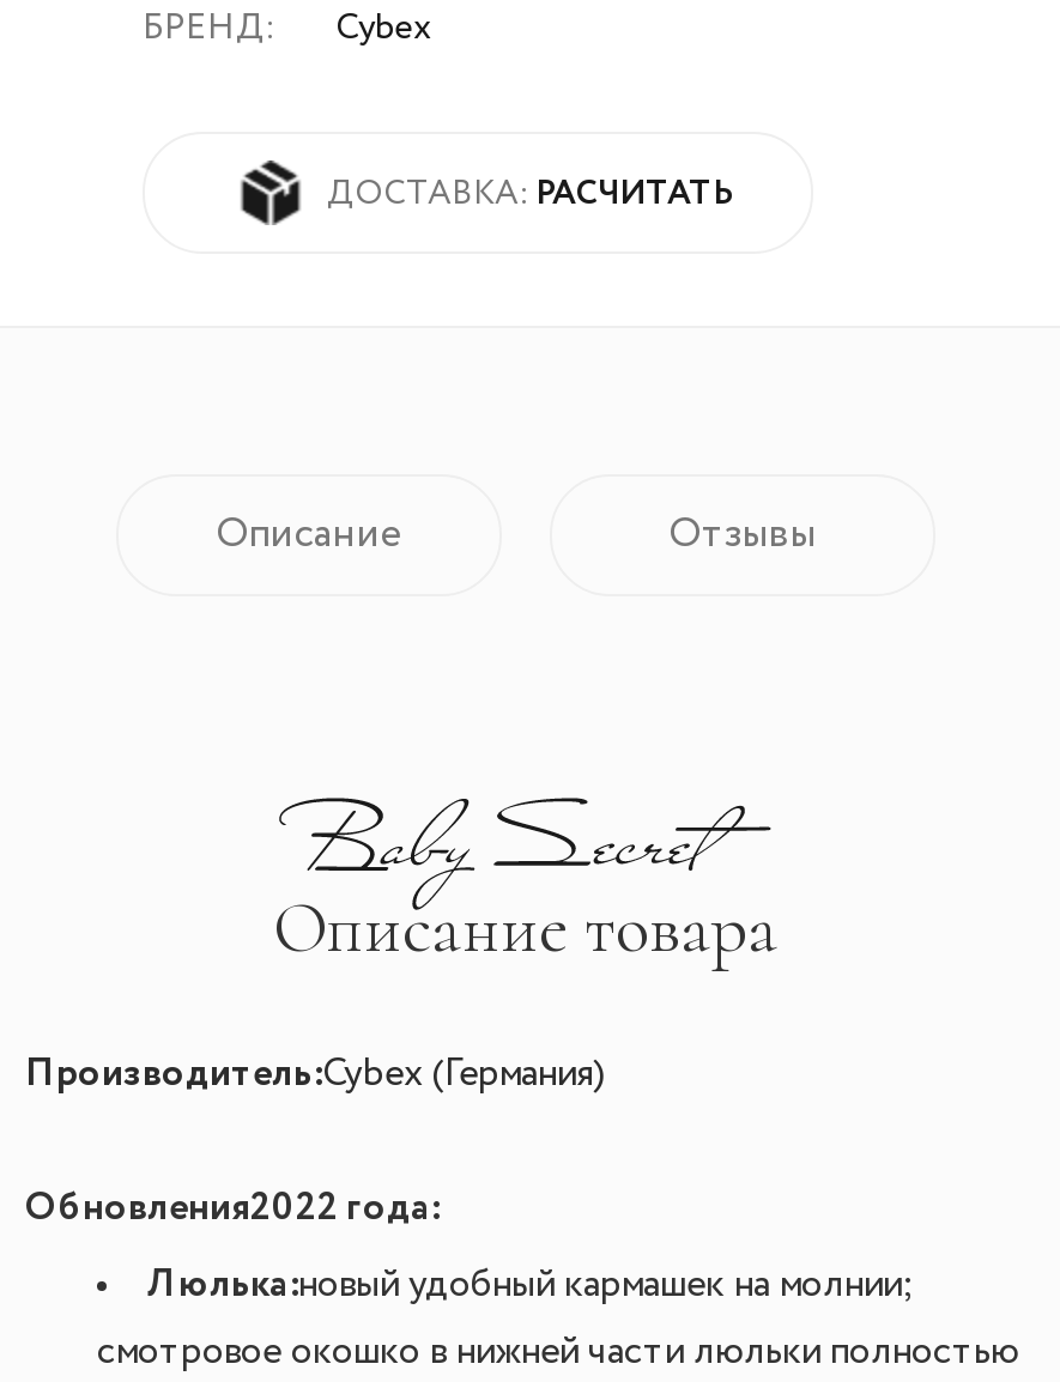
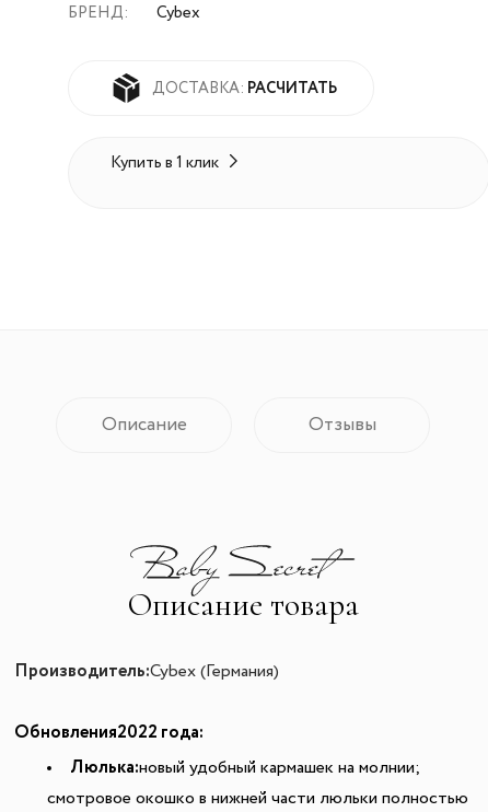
none -> [111,154,219,171] Купить в 1 клик

